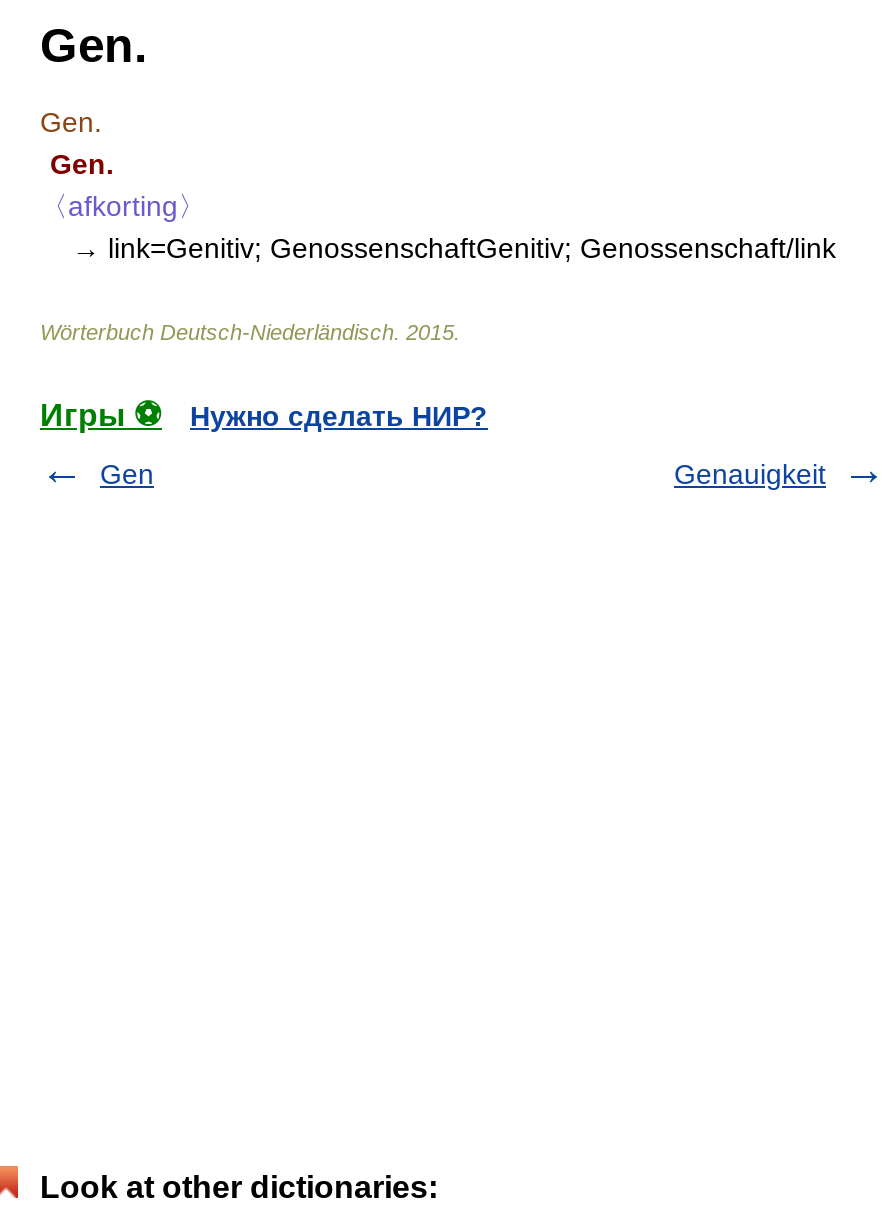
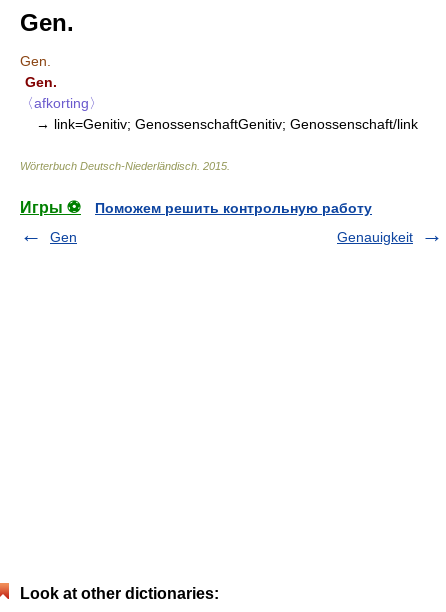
[190,400,488,432] Нужно сделать НИР? -> [95,200,372,216] Поможем решить контрольную работу

